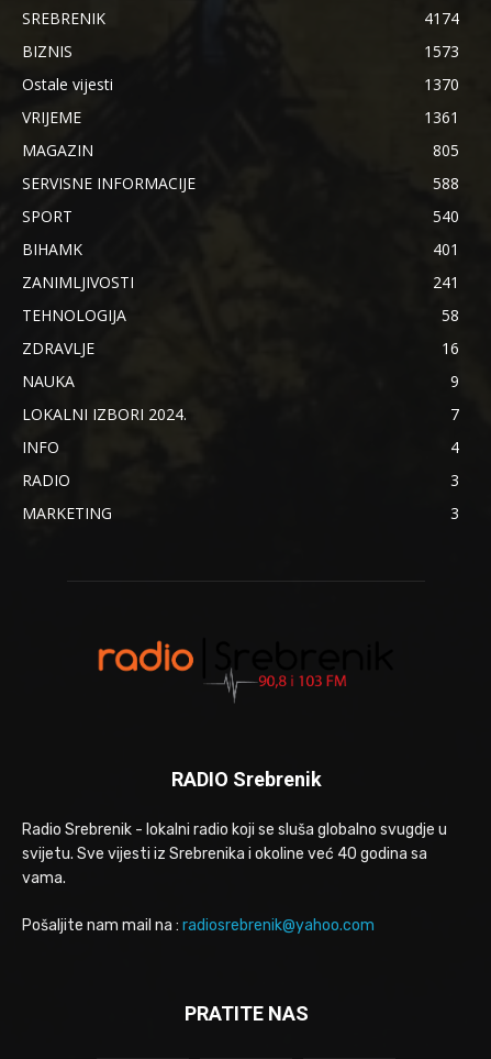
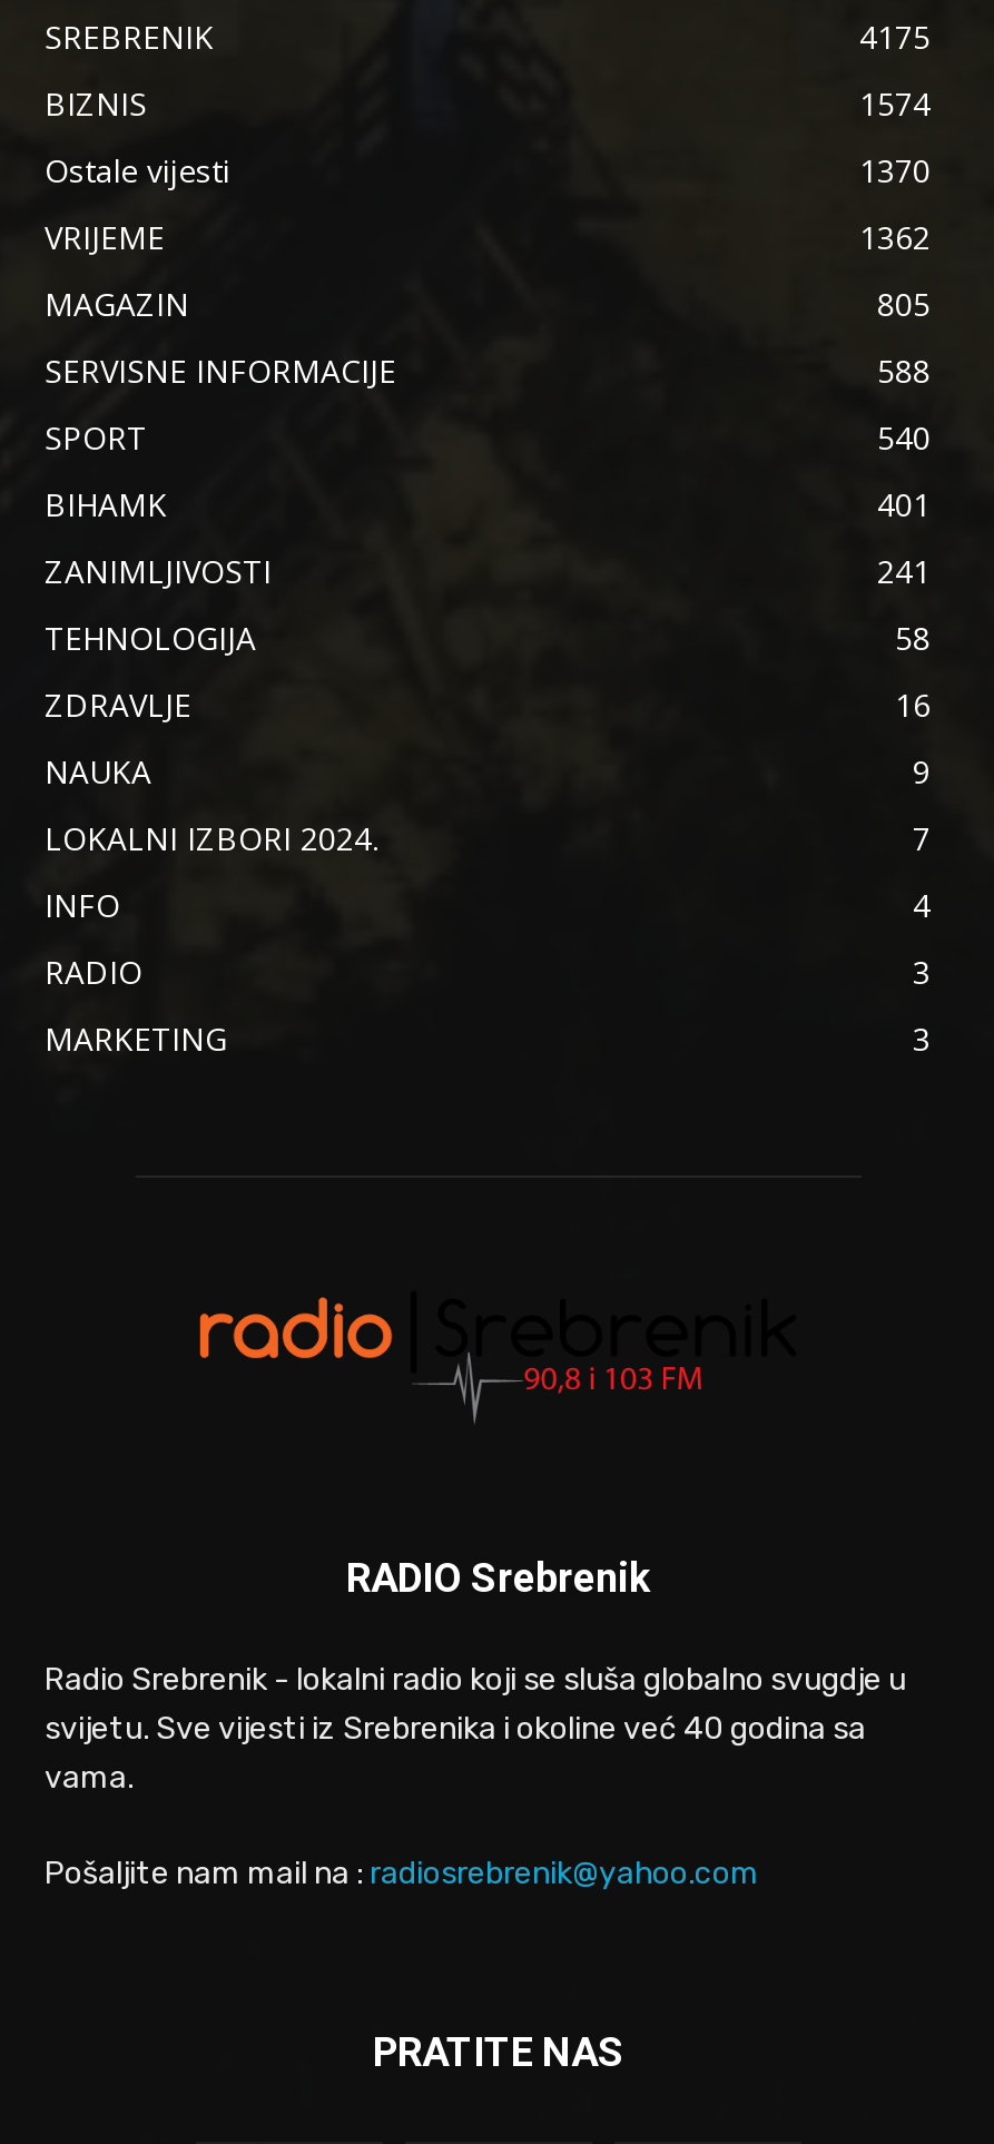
[424,7,459,28] 4174 -> [859,15,931,57] 4175
[424,40,459,61] 1573 -> [859,82,931,124] 1574
[424,106,459,127] 1361 -> [859,215,931,258] 1362

